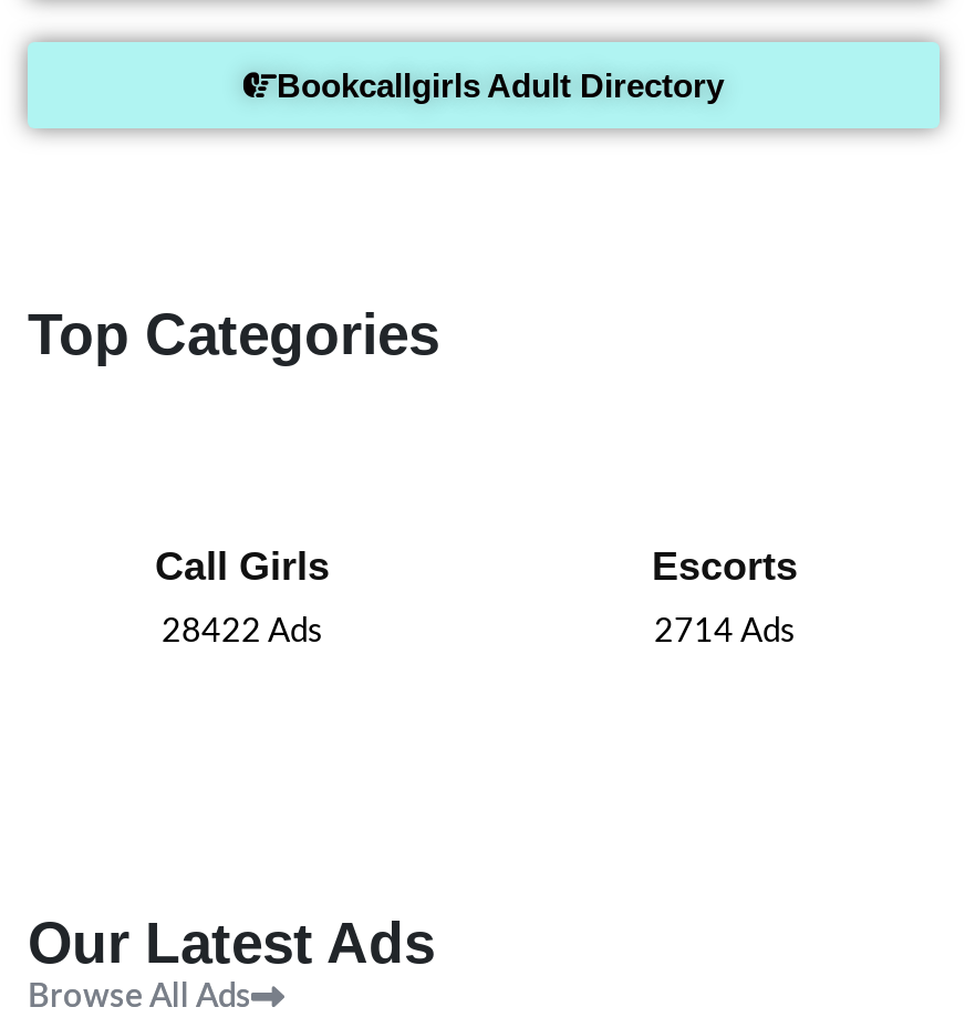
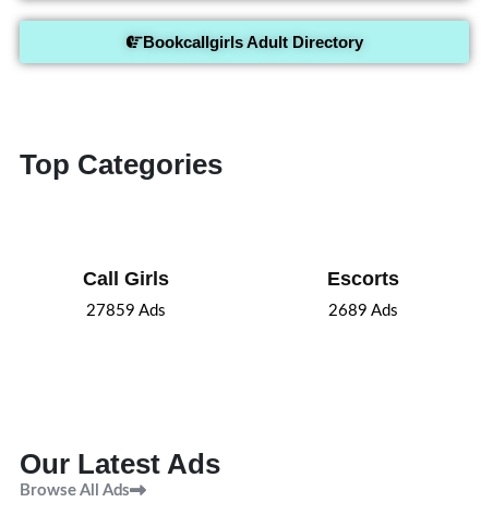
[162,615,323,648] 28422 Ads -> [86,303,165,319] 27859 Ads
[654,615,796,648] 2714 Ads -> [328,303,398,319] 2689 Ads

